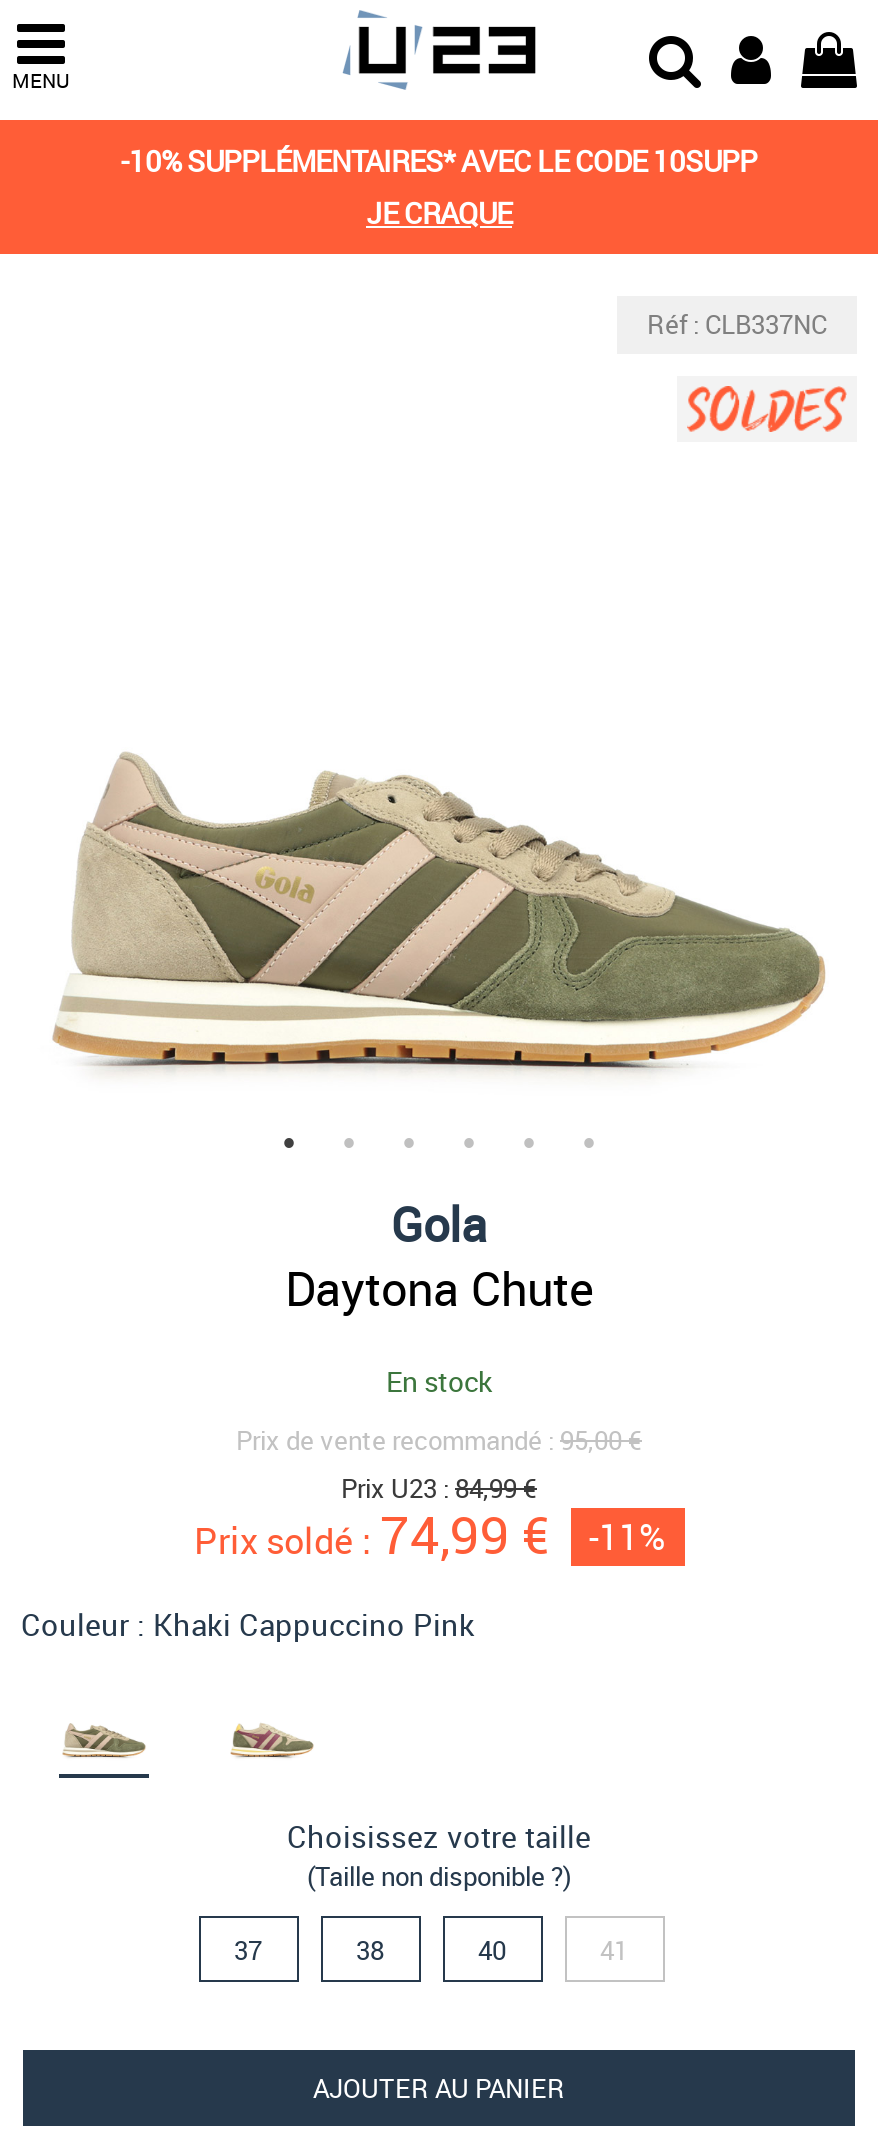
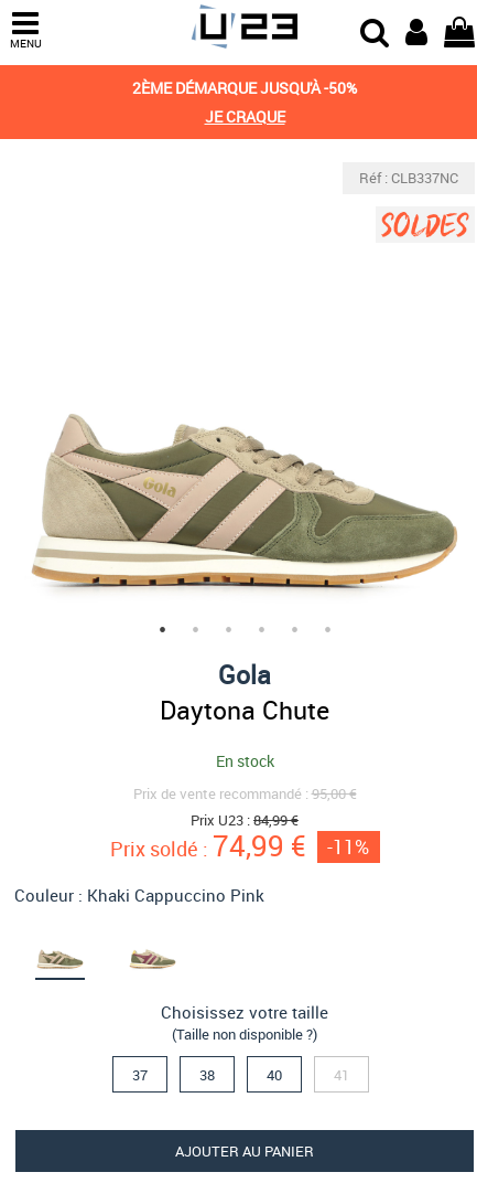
[121,142,757,180] -10% SUPPLÉMENTAIRES* AVEC LE CODE 10SUPP -> [132,77,357,98] 2ÈME DÉMARQUE JUSQU'À -50%

